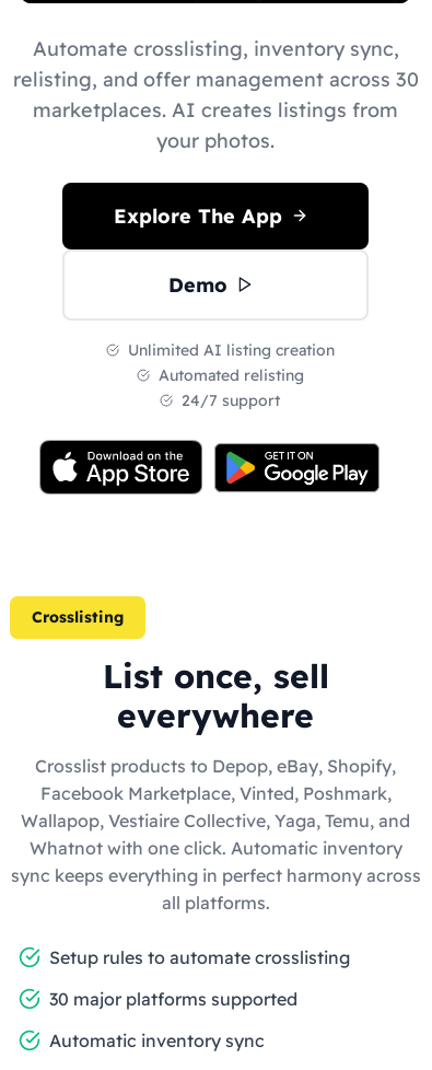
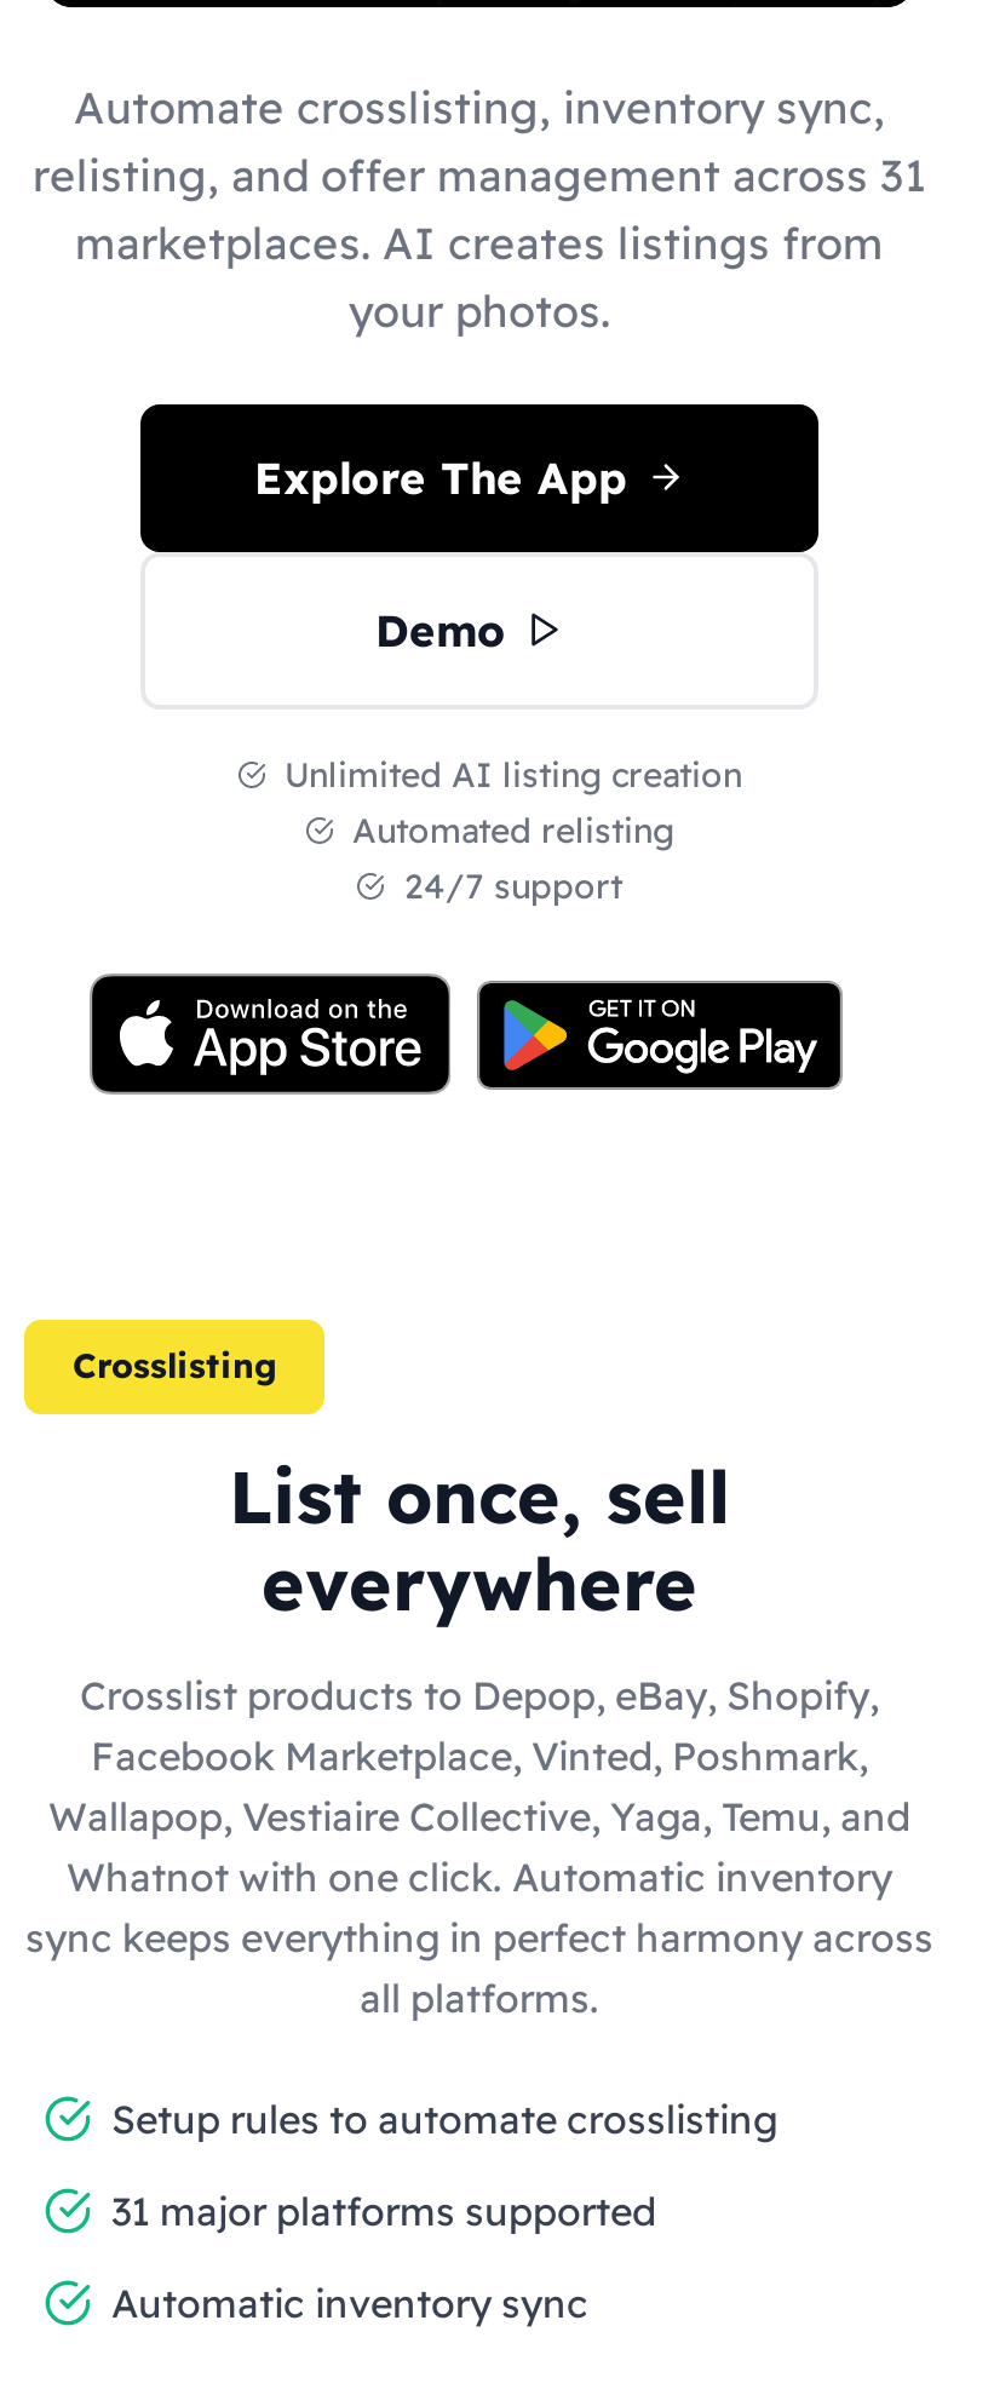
[13,66,418,91] relisting, and offer management across 30 -> [33,147,926,202] relisting, and offer management across 31
[49,987,297,1009] 30 major platforms supported -> [111,2186,656,2234] 31 major platforms supported

